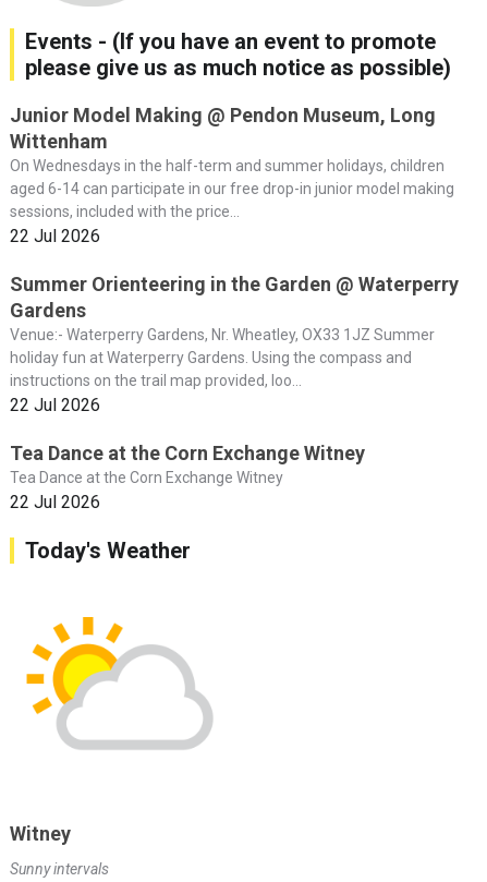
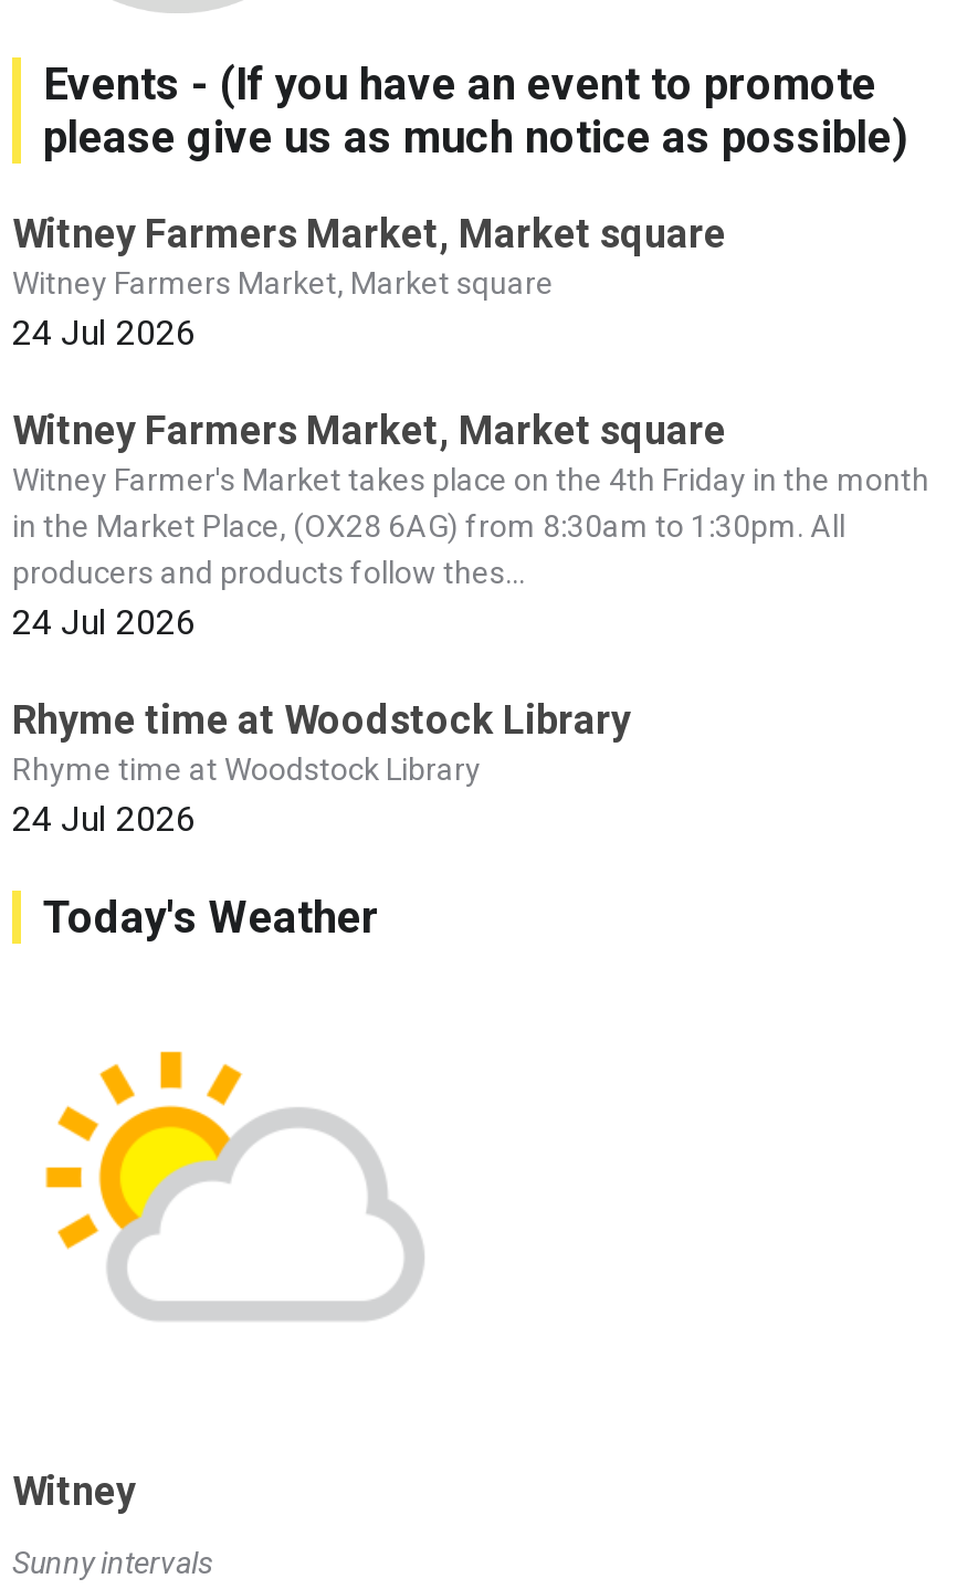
[10,104,454,247] Junior Model Making @ Pendon Museum, Long | Wittenham | On Wednesdays in the half-term and summer holidays, children | aged 6-14 can participate in our free drop-in junior model making | sessions, included with the price... | 22 Jul 2026 -> [12,211,726,354] Witney Farmers Market, Market square | Witney Farmers Market, Market square | 24 Jul 2026
[10,273,459,416] Summer Orienteering in the Garden @ Waterperry | Gardens | Venue:- Waterperry Gardens, Nr. Wheatley, OX33 1JZ Summer | holiday fun at Waterperry Gardens. Using the compass and | instructions on the trail map provided, loo... | 22 Jul 2026 -> [12,408,929,644] Witney Farmers Market, Market square | Witney Farmer's Market takes place on the 4th Friday in the month | in the Market Place, (OX28 6AG) from 8:30am to 1:30pm. All | producers and products follow thes... | 24 Jul 2026
[10,442,365,513] Tea Dance at the Corn Exchange Witney | Tea Dance at the Corn Exchange Witney | 22 Jul 2026 -> [12,697,631,841] Rhyme time at Woodstock Library | Rhyme time at Woodstock Library | 24 Jul 2026

